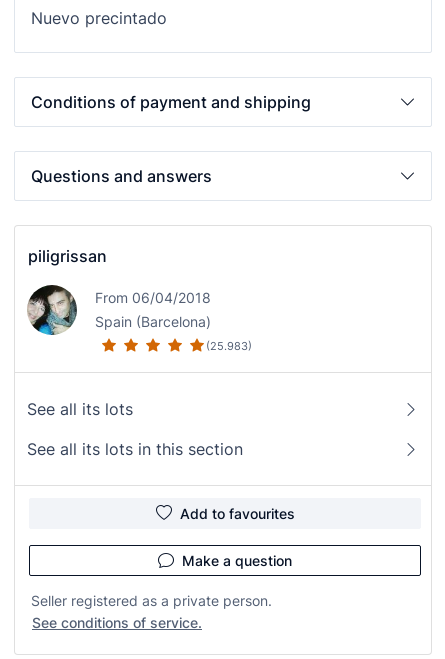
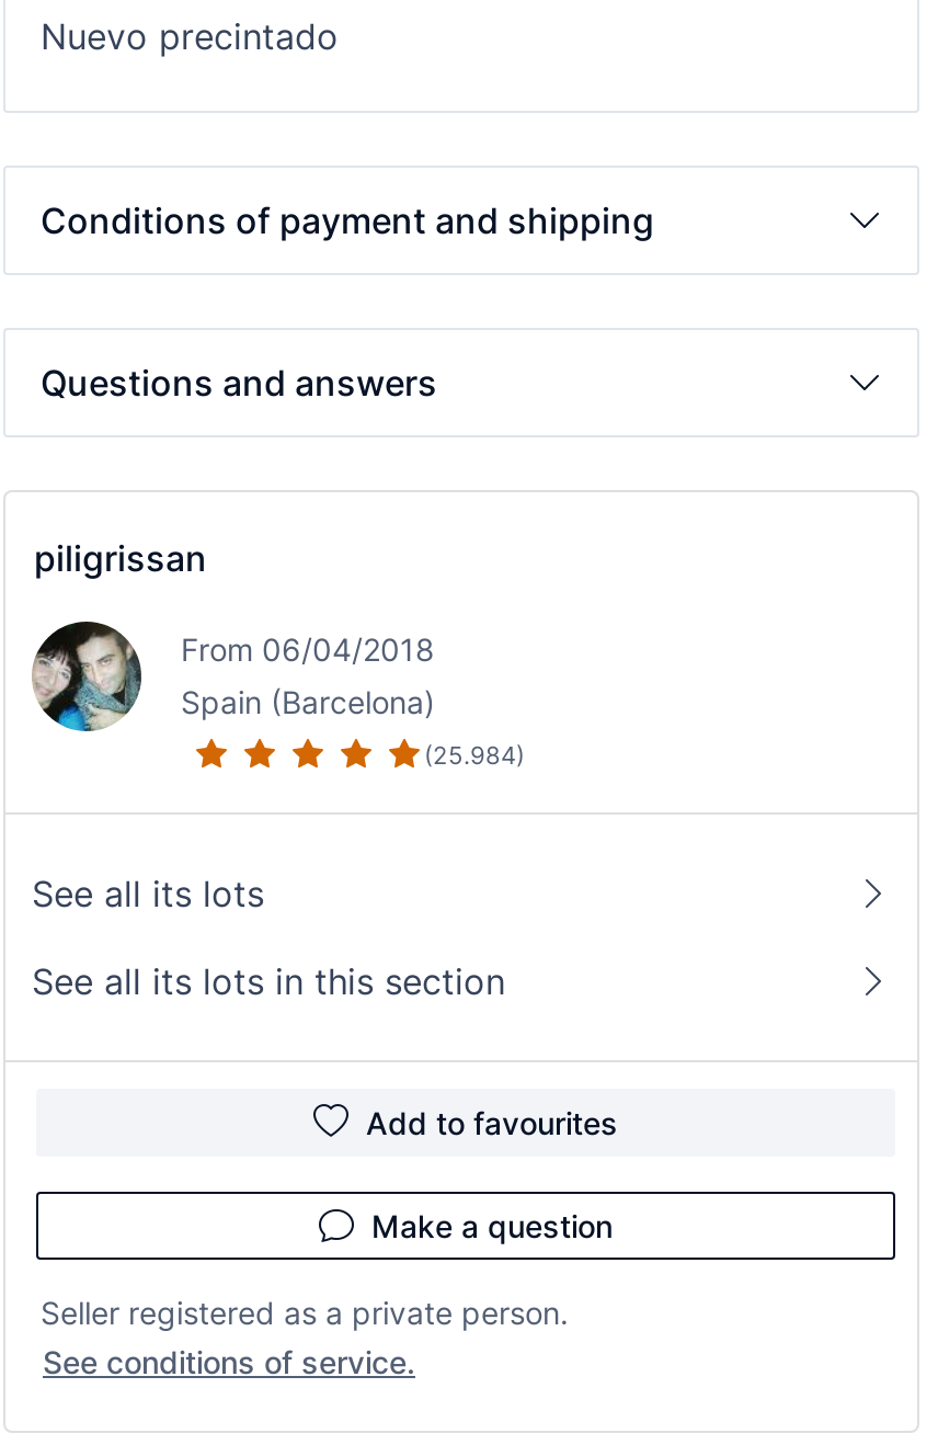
[206,339,252,353] (25.983) -> [424,740,525,771] (25.984)

